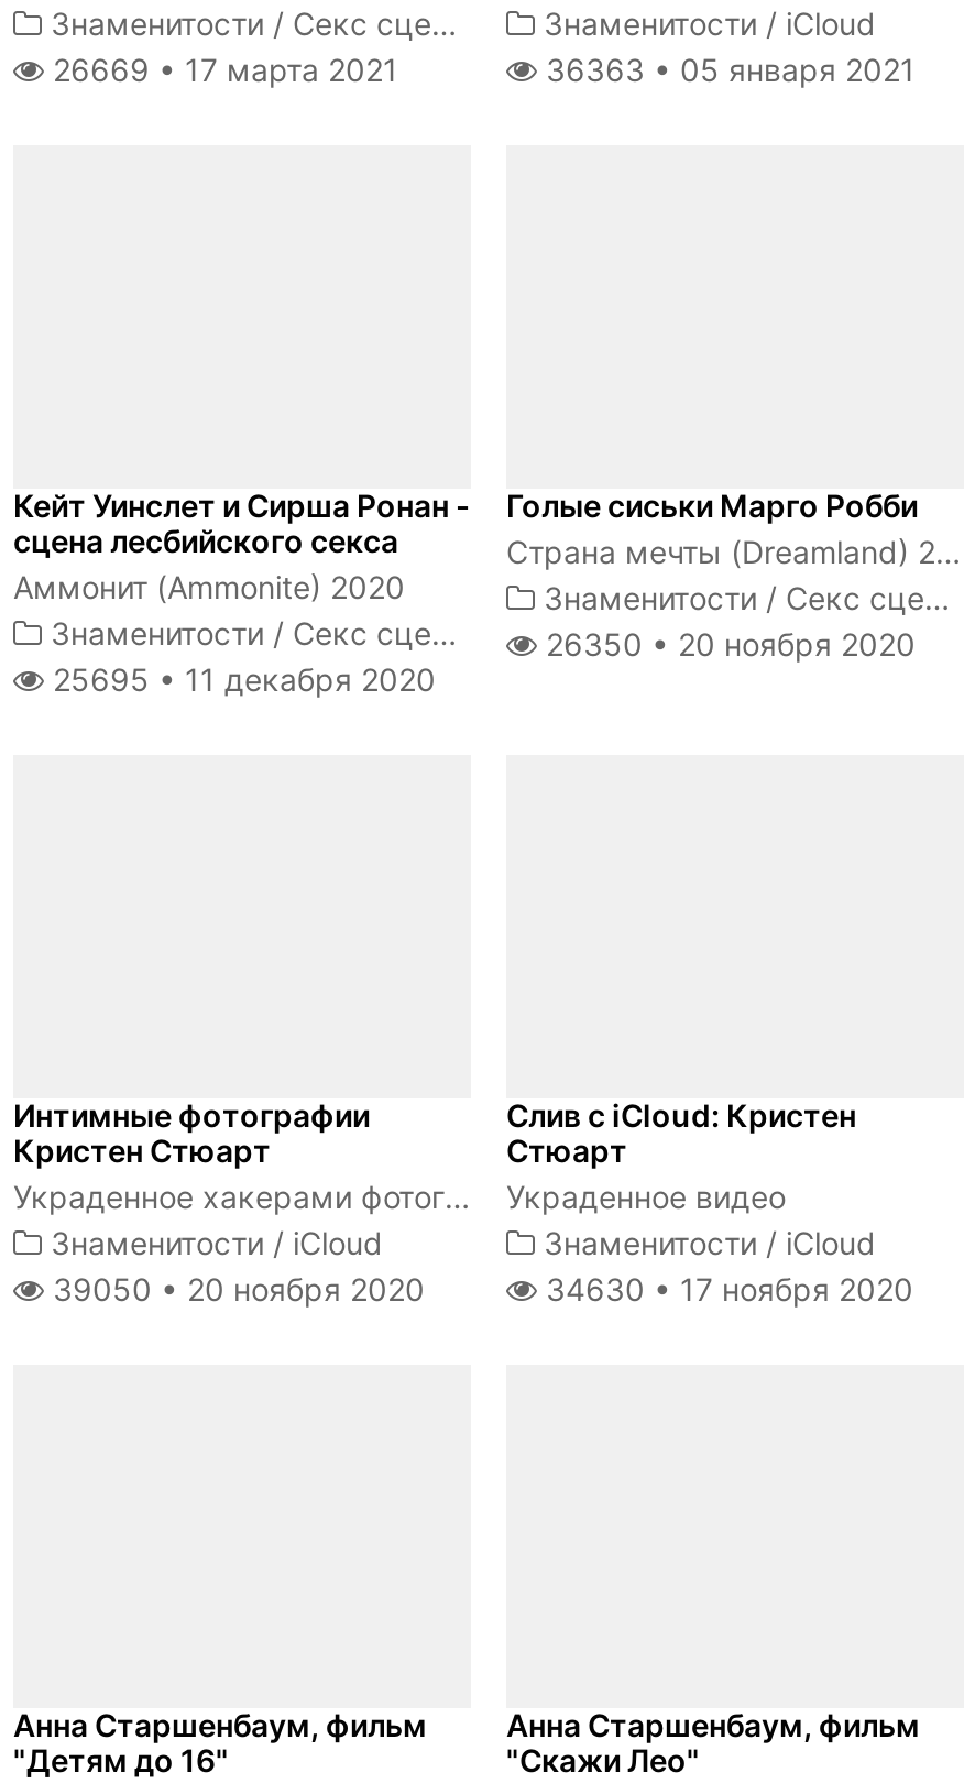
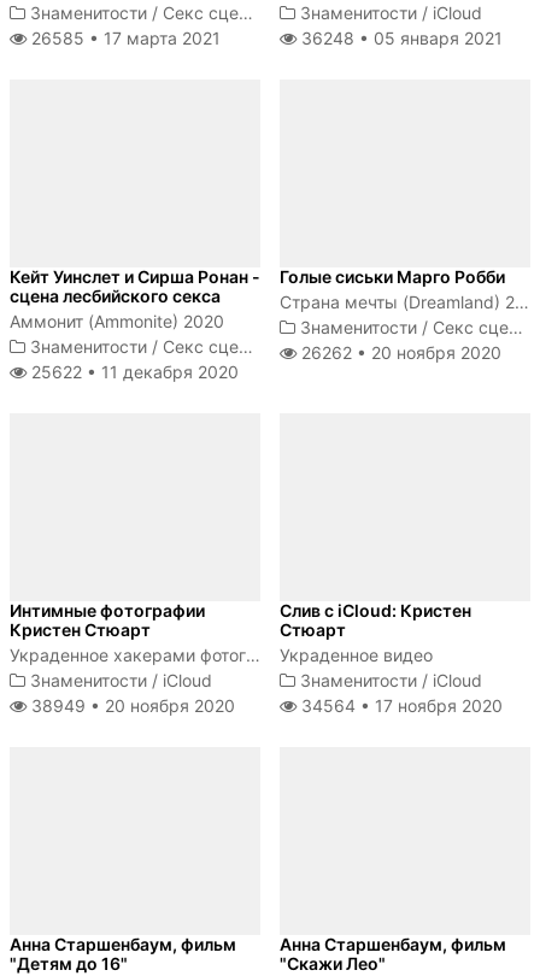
[44,51,398,88] 26669 • 17 марта 2021 -> [27,28,221,48] 26585 • 17 марта 2021
[537,51,916,88] 36363 • 05 января 2021 -> [297,28,503,48] 36248 • 05 января 2021
[537,625,916,663] 26350 • 20 ноября 2020 -> [297,342,501,363] 26262 • 20 ноября 2020
[44,660,436,698] 25695 • 11 декабря 2020 -> [27,361,239,382] 25622 • 11 декабря 2020
[44,1270,425,1308] 39050 • 20 ноября 2020 -> [27,695,235,716] 38949 • 20 ноября 2020
[537,1270,913,1308] 34630 • 17 ноября 2020 -> [297,695,503,716] 34564 • 17 ноября 2020

